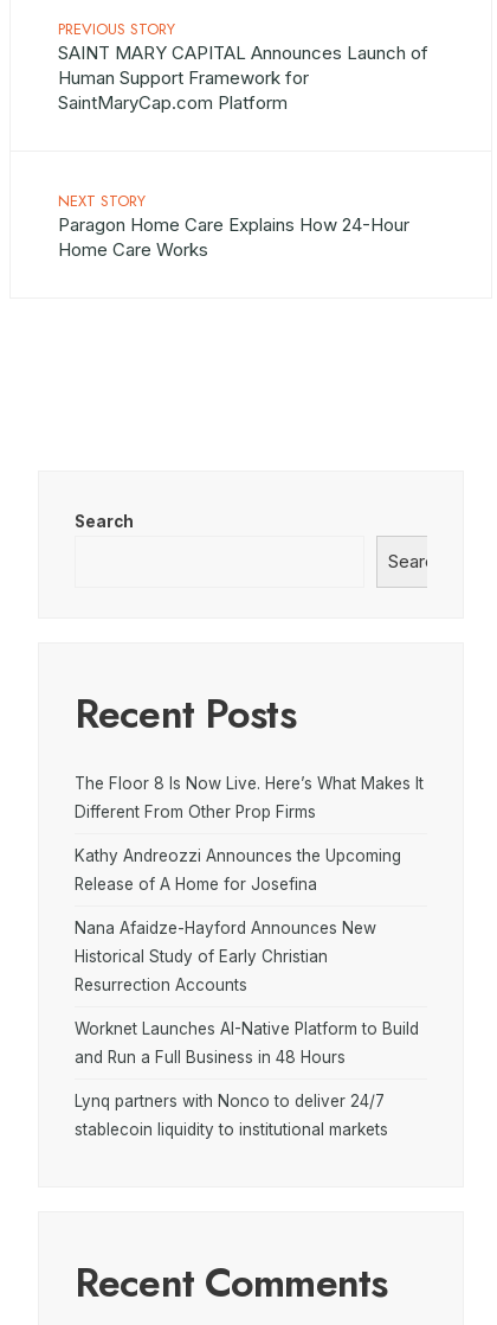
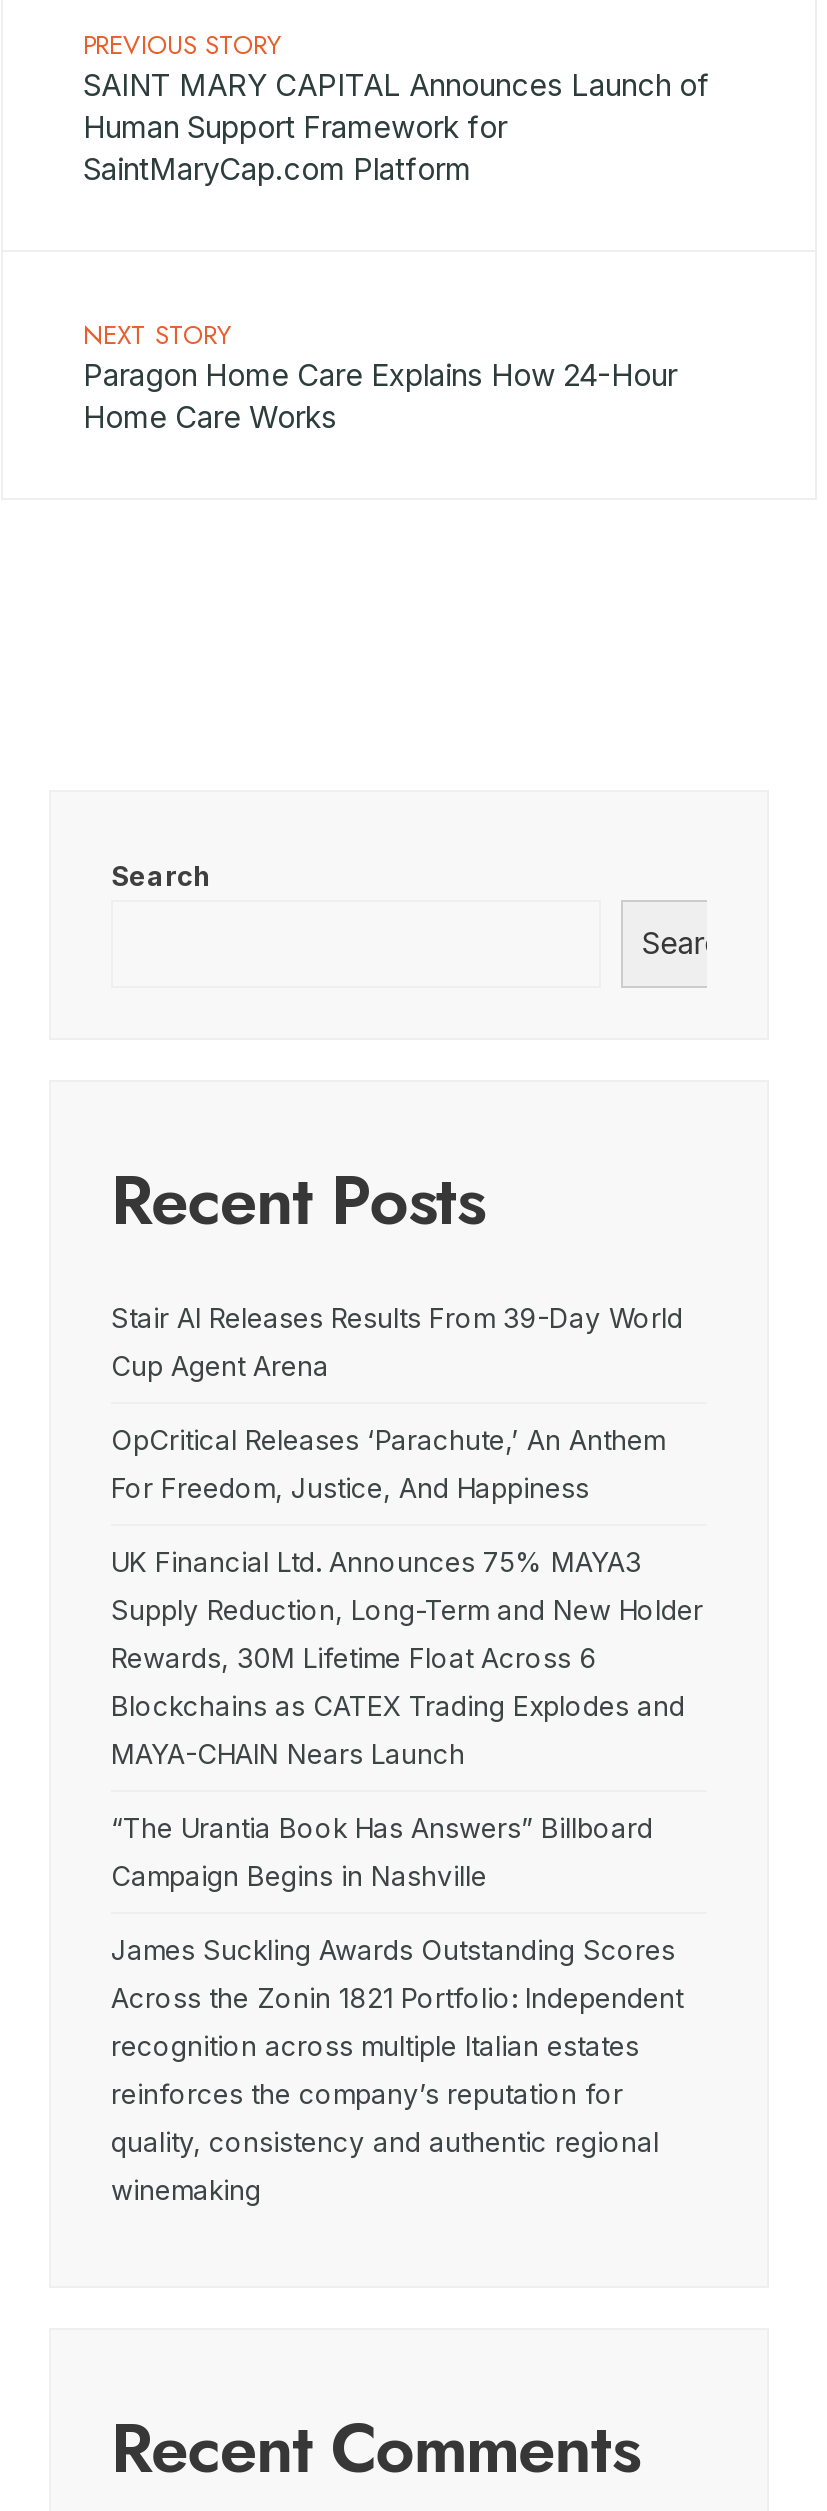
[75,774,424,1139] The Floor 8 Is Now Live. Here’s What Makes It | Different From Other Prop Firms | Kathy Andreozzi Announces the Upcoming | Release of A Home for Josefina | Nana Afaidze-Hayford Announces New | Historical Study of Early Christian | Resurrection Accounts | Worknet Launches AI-Native Platform to Build | and Run a Full Business in 48 Hours | Lynq partners with Nonco to deliver 24/7 | stablecoin liquidity to institutional markets -> [111,1302,703,2206] Stair AI Releases Results From 39-Day World | Cup Agent Arena | OpCritical Releases ‘Parachute,’ An Anthem | For Freedom, Justice, And Happiness | UK Financial Ltd. Announces 75% MAYA3 | Supply Reduction, Long-Term and New Holder | Rewards, 30M Lifetime Float Across 6 | Blockchains as CATEX Trading Explodes and | MAYA-CHAIN Nears Launch | “The Urantia Book Has Answers” Billboard | Campaign Begins in Nashville | James Suckling Awards Outstanding Scores | Across the Zonin 1821 Portfolio: Independent | recognition across multiple Italian estates | reinforces the company’s reputation for | quality, consistency and authentic regional | winemaking

